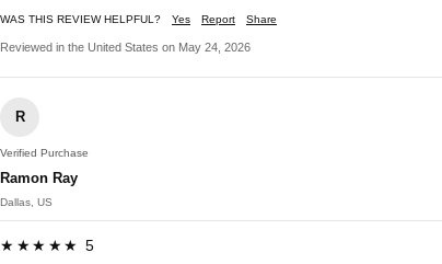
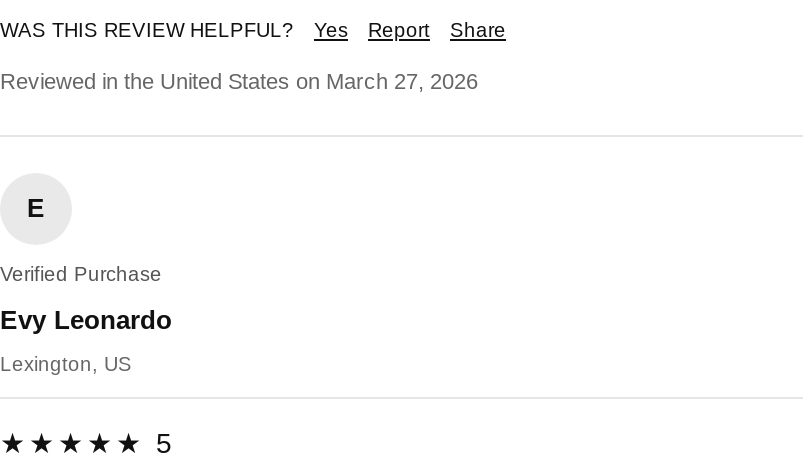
[0,40,251,53] Reviewed in the United States on May 24, 2026 -> [0,68,478,92] Reviewed in the United States on March 27, 2026
[15,108,25,125] R -> [27,192,45,222] E
[0,169,78,186] Ramon Ray -> [0,304,172,334] Evy Leonardo
[0,196,53,208] Dallas, US -> [0,352,132,374] Lexington, US

